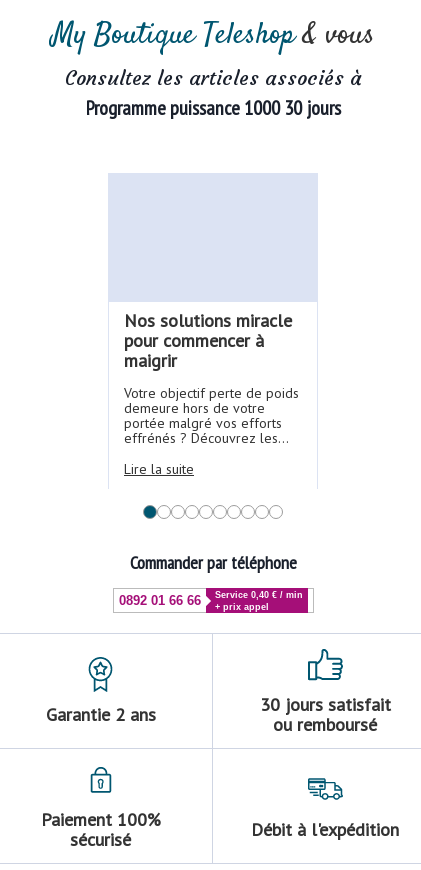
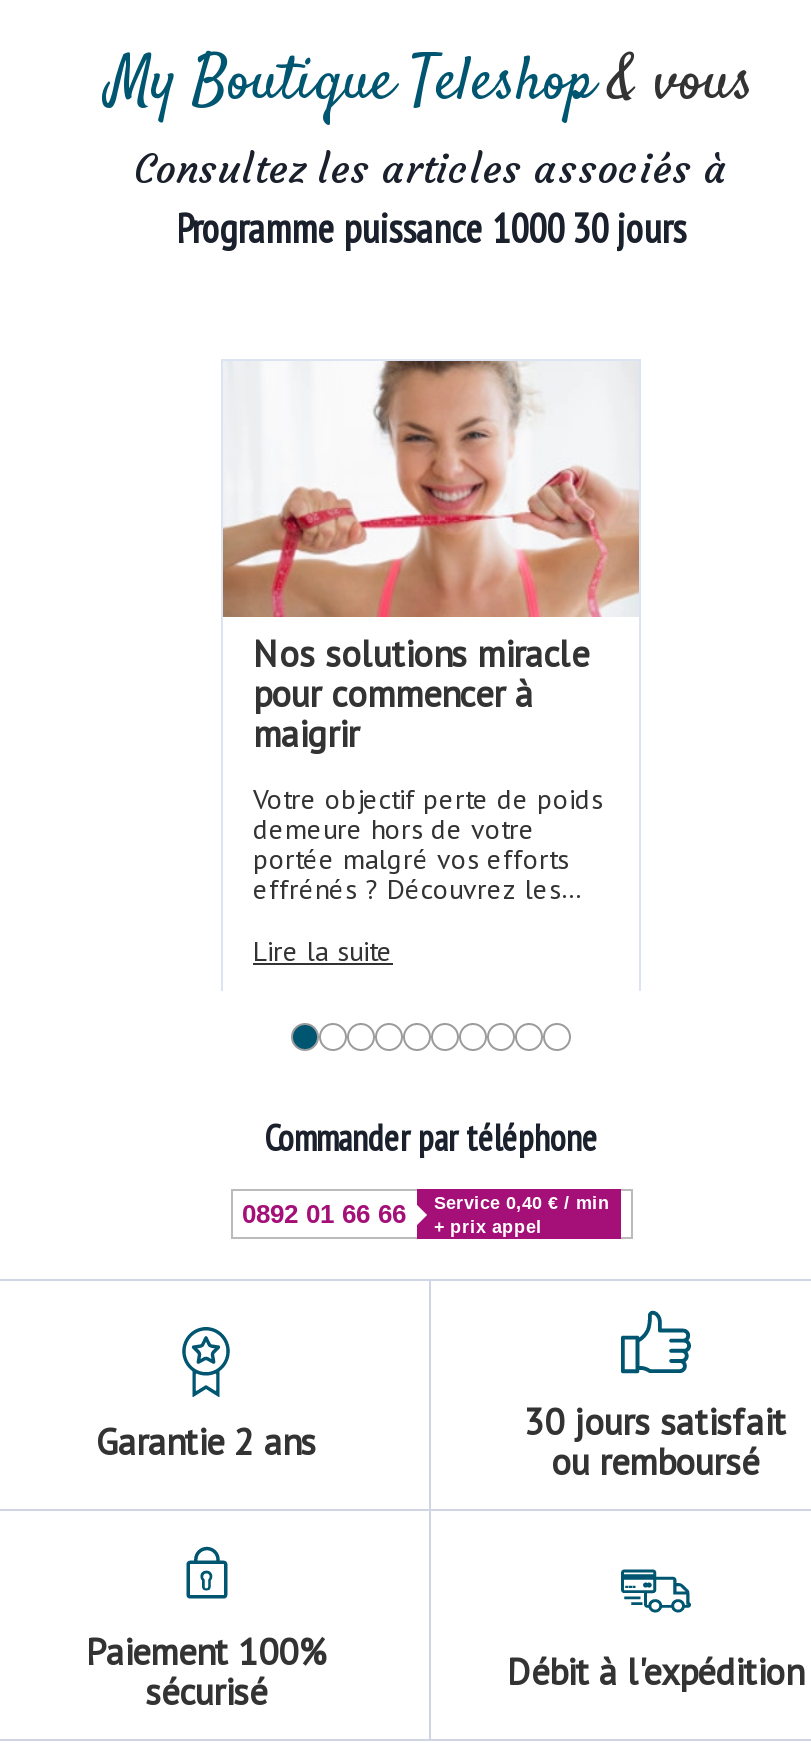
none -> [221,359,641,619] [image]

